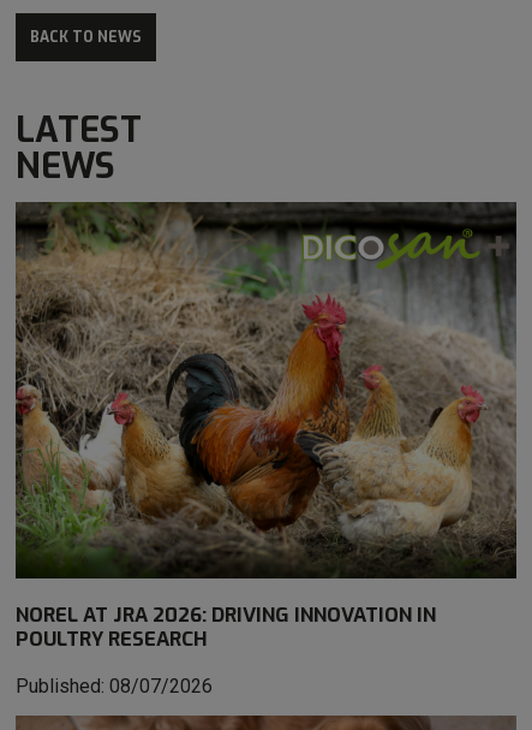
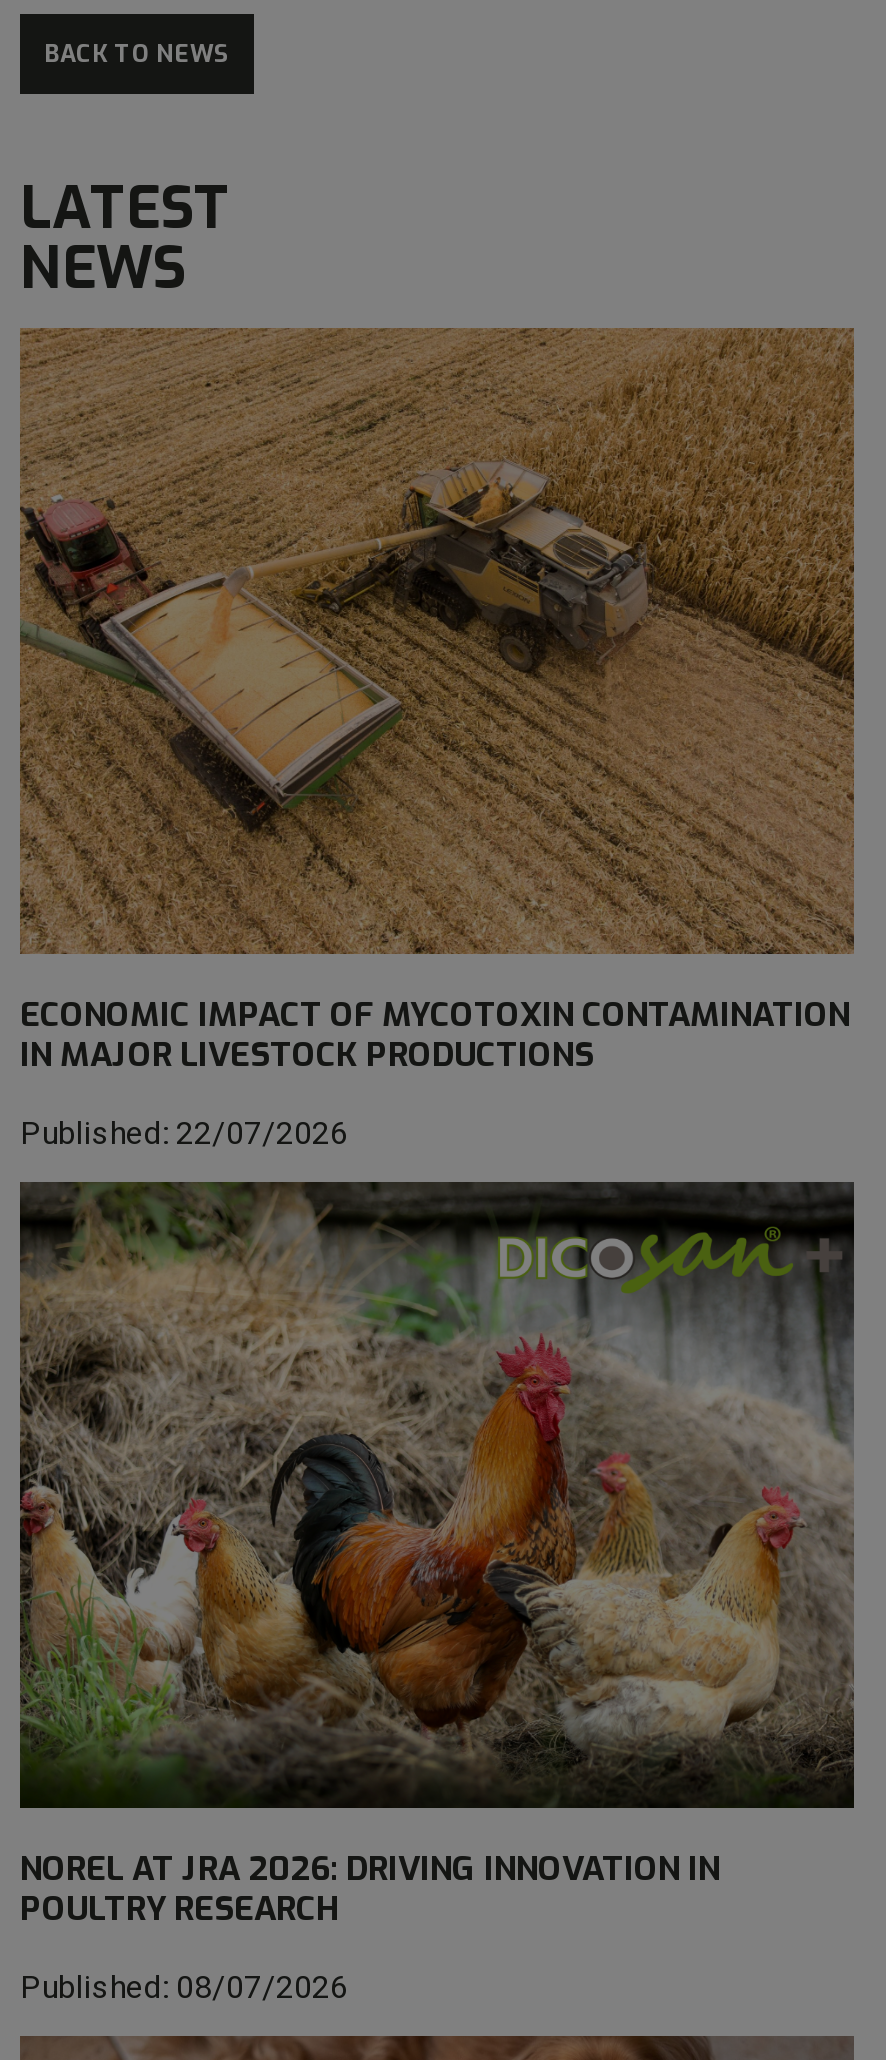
none -> [18,326,856,1152] [image] | ECONOMIC IMPACT OF MYCOTOXIN CONTAMINATION | IN MAJOR LIVESTOCK PRODUCTIONS | Published: 22/07/2026

